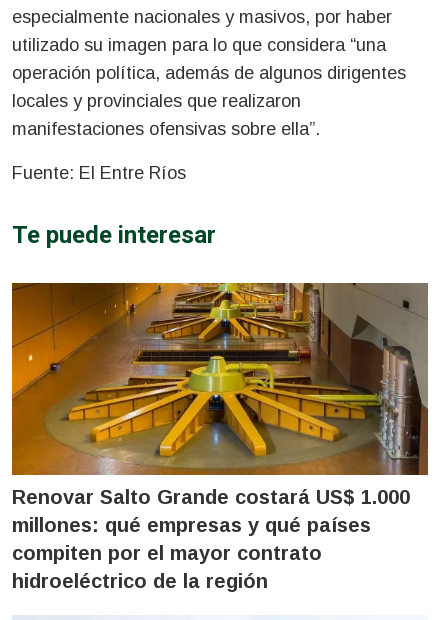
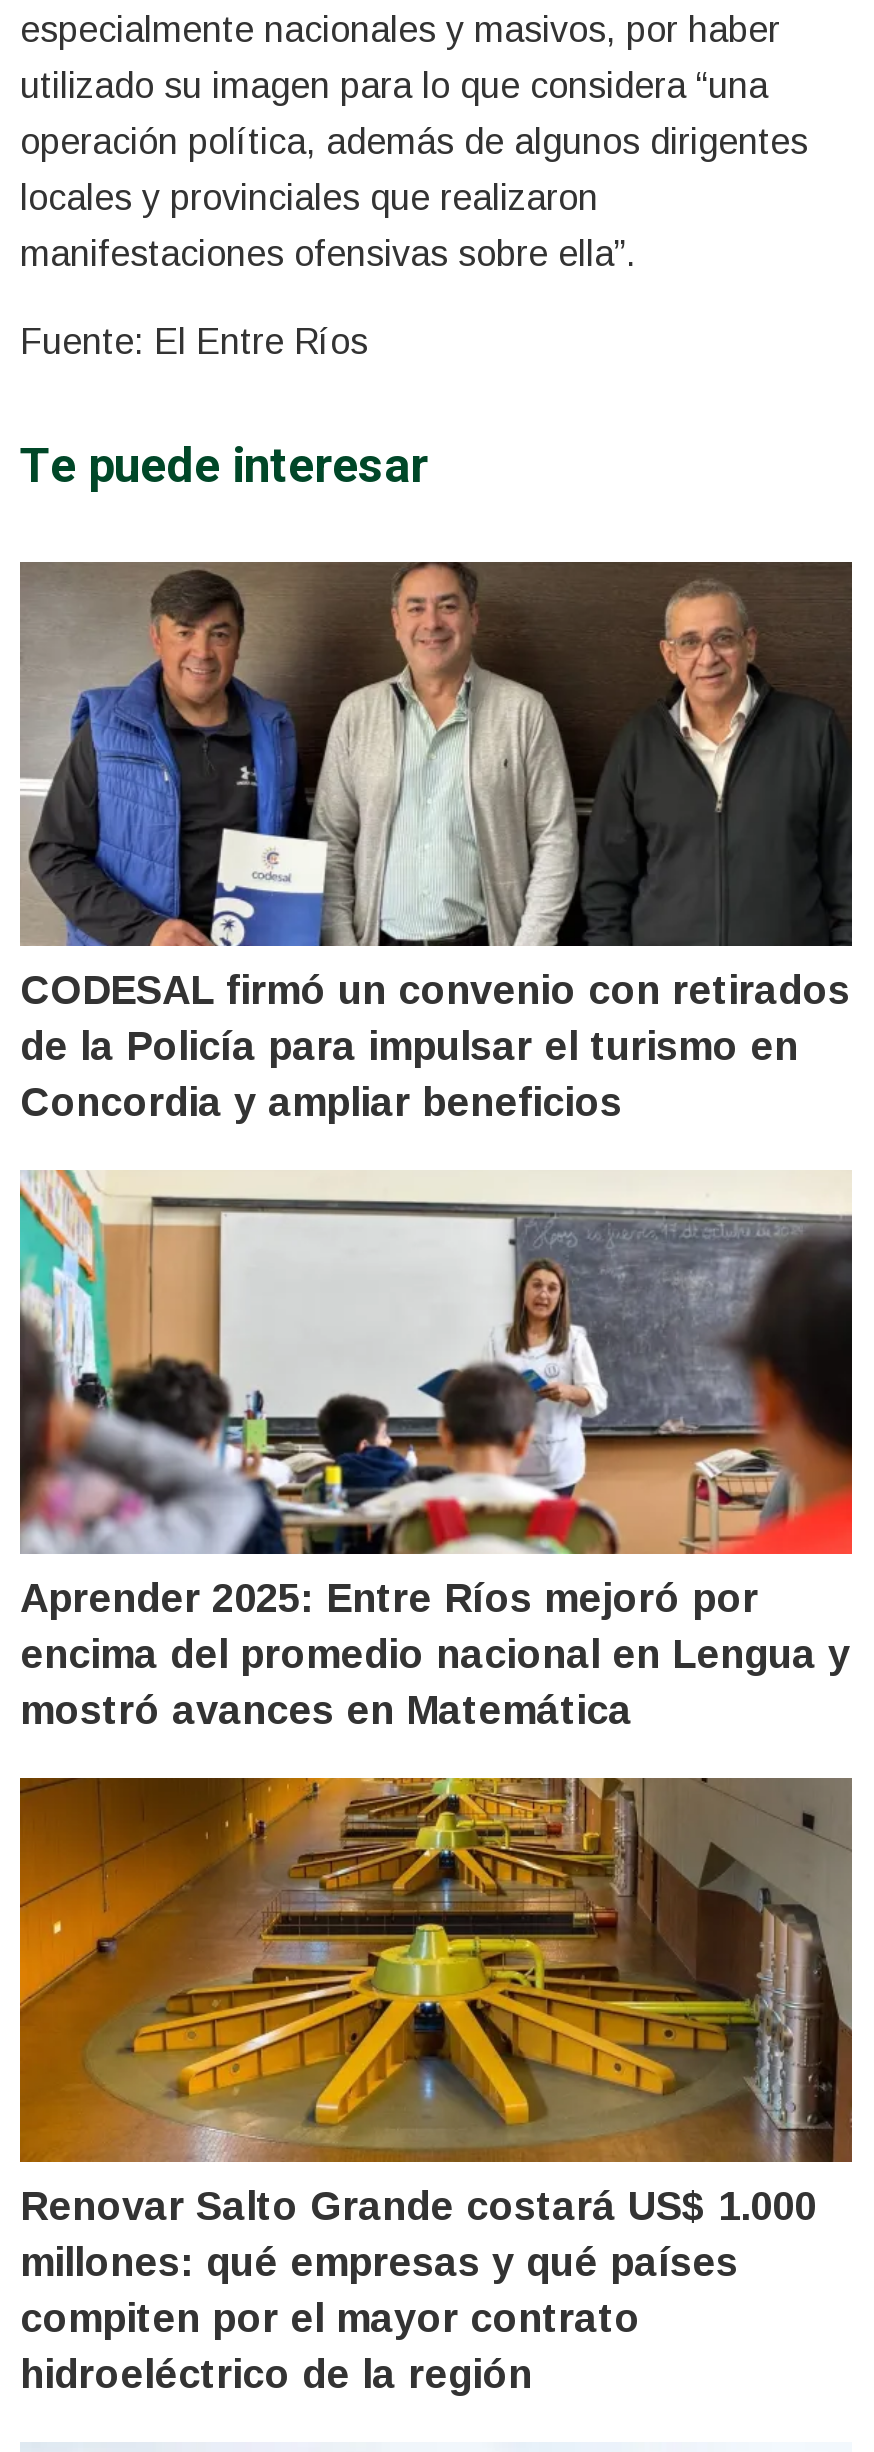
none -> [18,1168,854,1731] [image] | Aprender 2025: Entre Ríos mejoró por | encima del promedio nacional en Lengua y | mostró avances en Matemática
none -> [20,560,852,1123] [image] | CODESAL firmó un convenio con retirados | de la Policía para impulsar el turismo en | Concordia y ampliar beneficios

